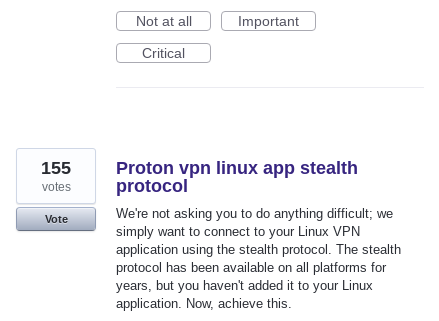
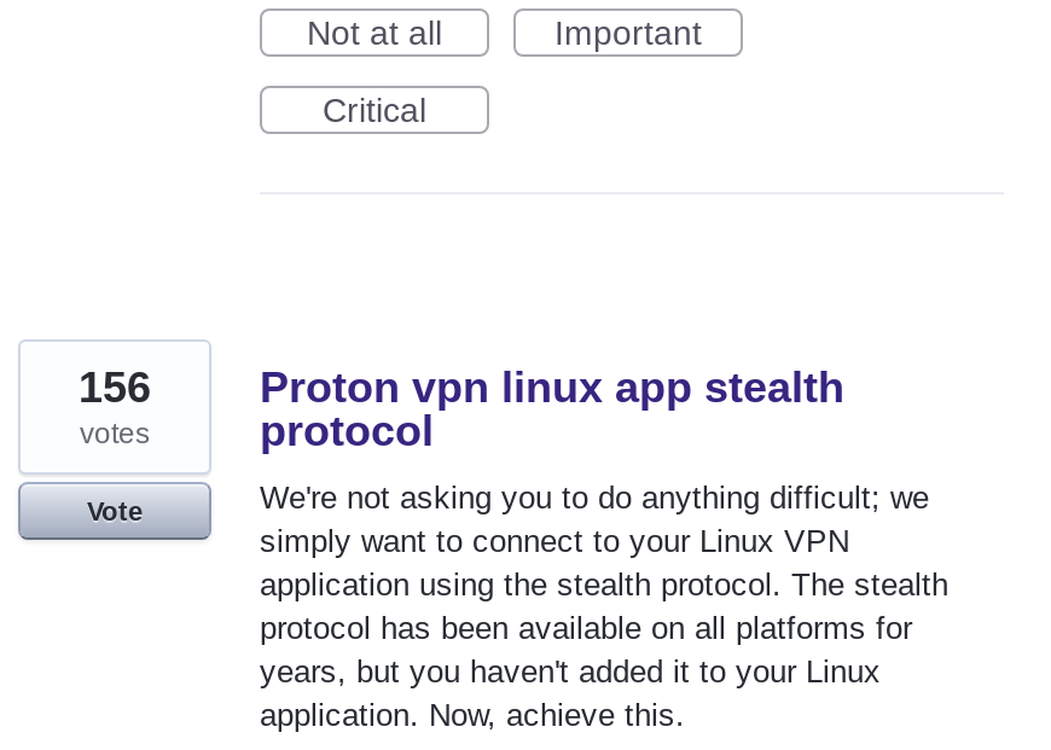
[41,158,71,178] 155 -> [79,364,151,412] 156

